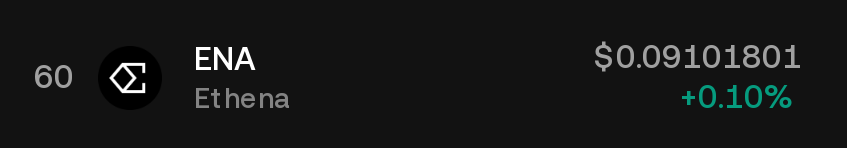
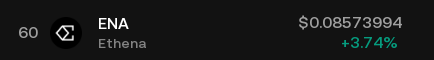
[594,37,802,75] $0.09101801 -> [298,12,402,31] $0.08573994
[680,77,794,115] +0.10% -> [341,32,398,51] +3.74%

